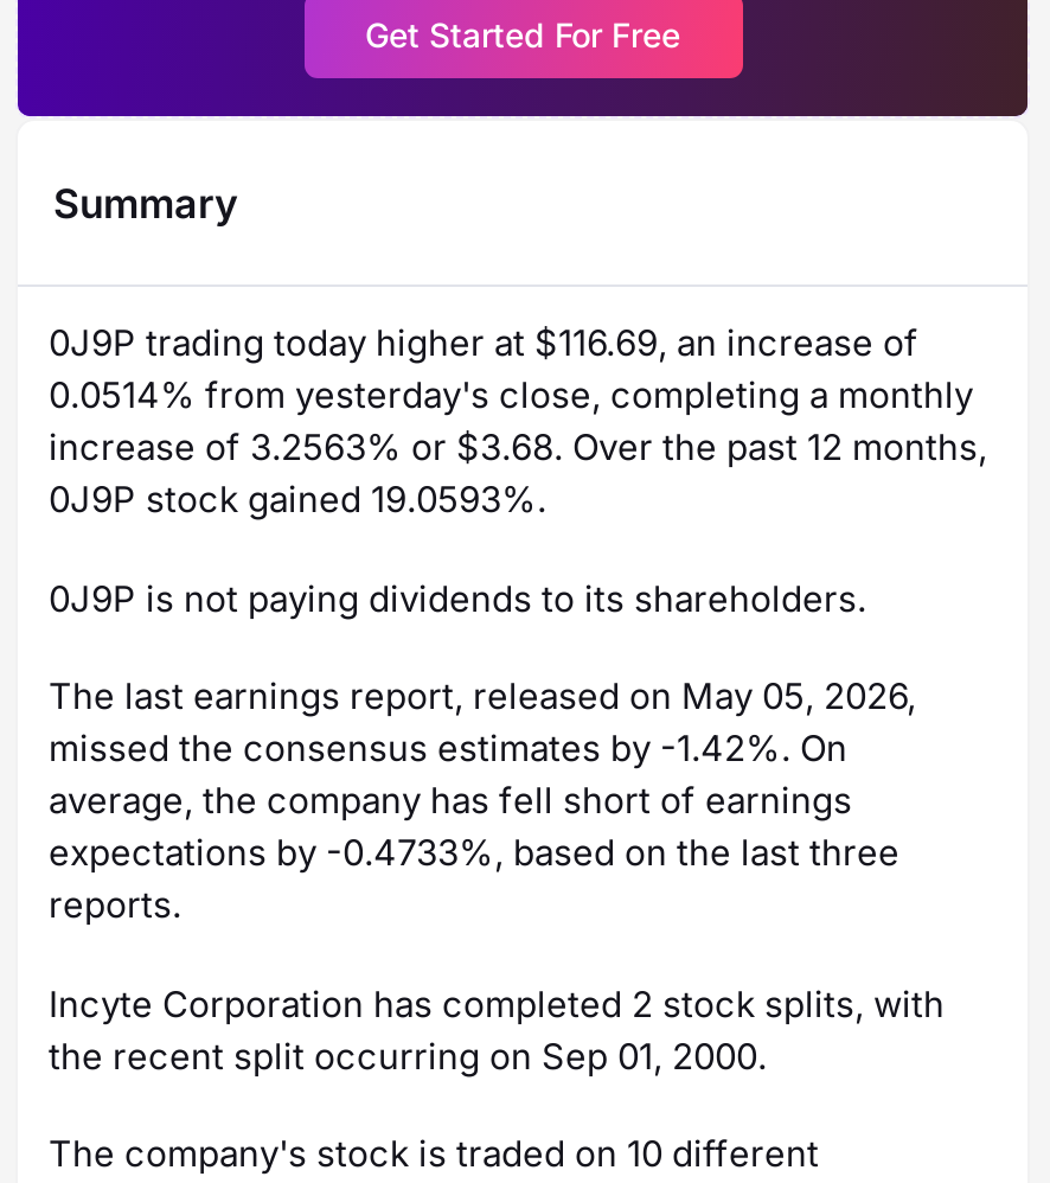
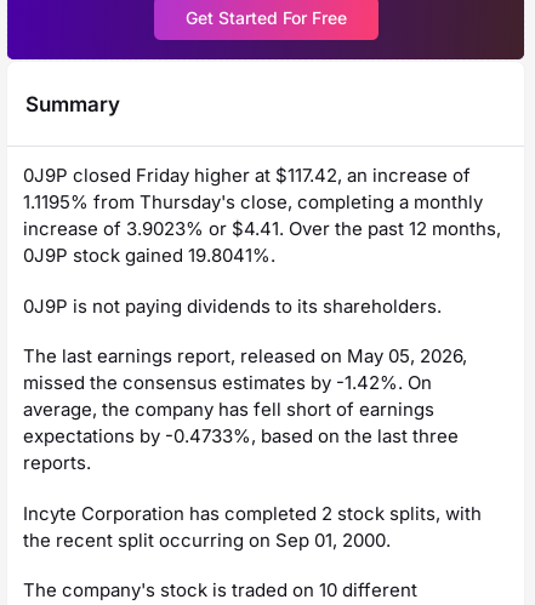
[49,323,918,366] 0J9P trading today higher at $116.69, an increase of -> [23,165,471,187] 0J9P closed Friday higher at $117.42, an increase of
[49,375,973,418] 0.0514% from yesterday's close, completing a monthly -> [23,192,483,214] 1.1195% from Thursday's close, completing a monthly
[49,427,987,470] increase of 3.2563% or $3.68. Over the past 12 months, -> [23,219,501,240] increase of 3.9023% or $4.41. Over the past 12 months,
[49,480,546,522] 0J9P stock gained 19.0593%. -> [23,245,275,267] 0J9P stock gained 19.8041%.

